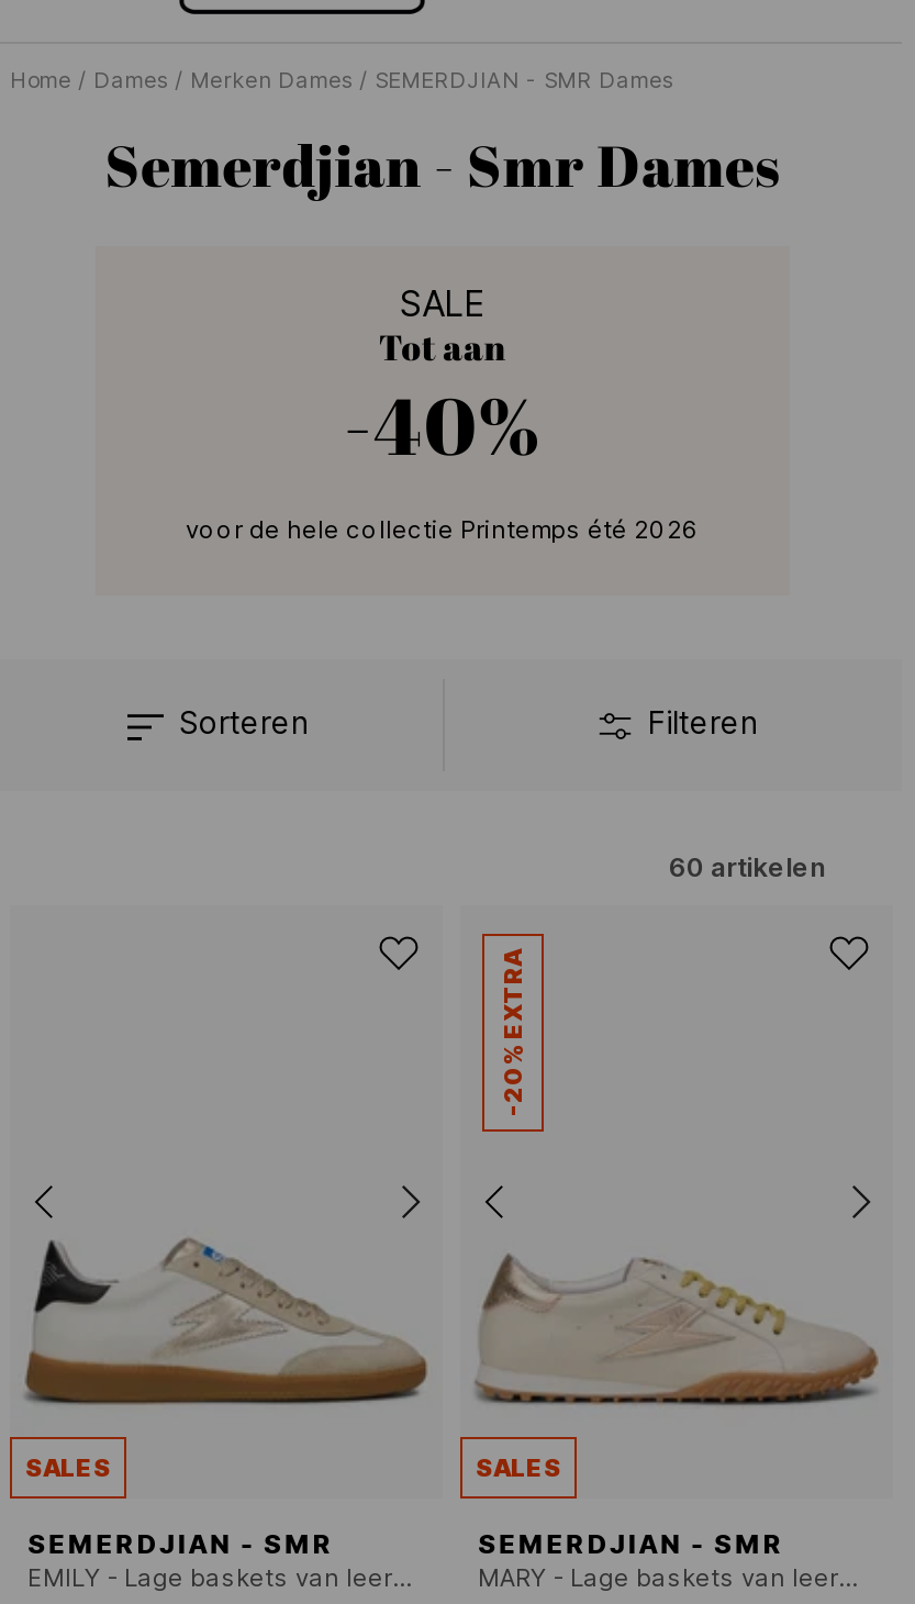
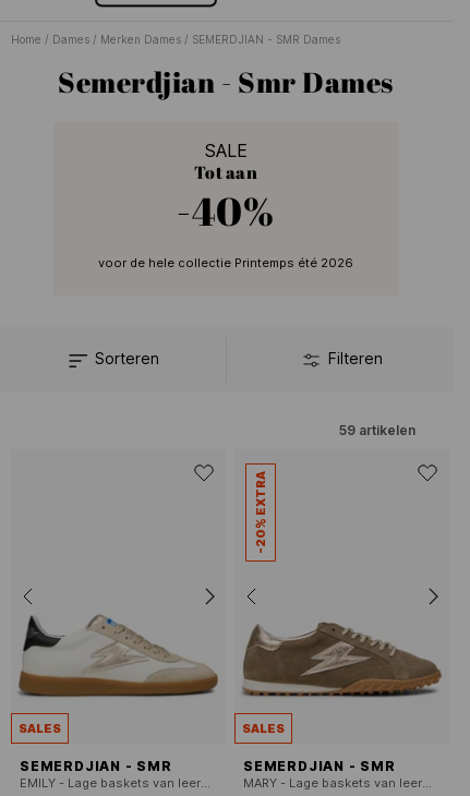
[669,851,825,884] 60 artikelen -> [339,422,415,439] 59 artikelen
[480,1255,869,1402] [image] -> [243,622,438,696] [image]

